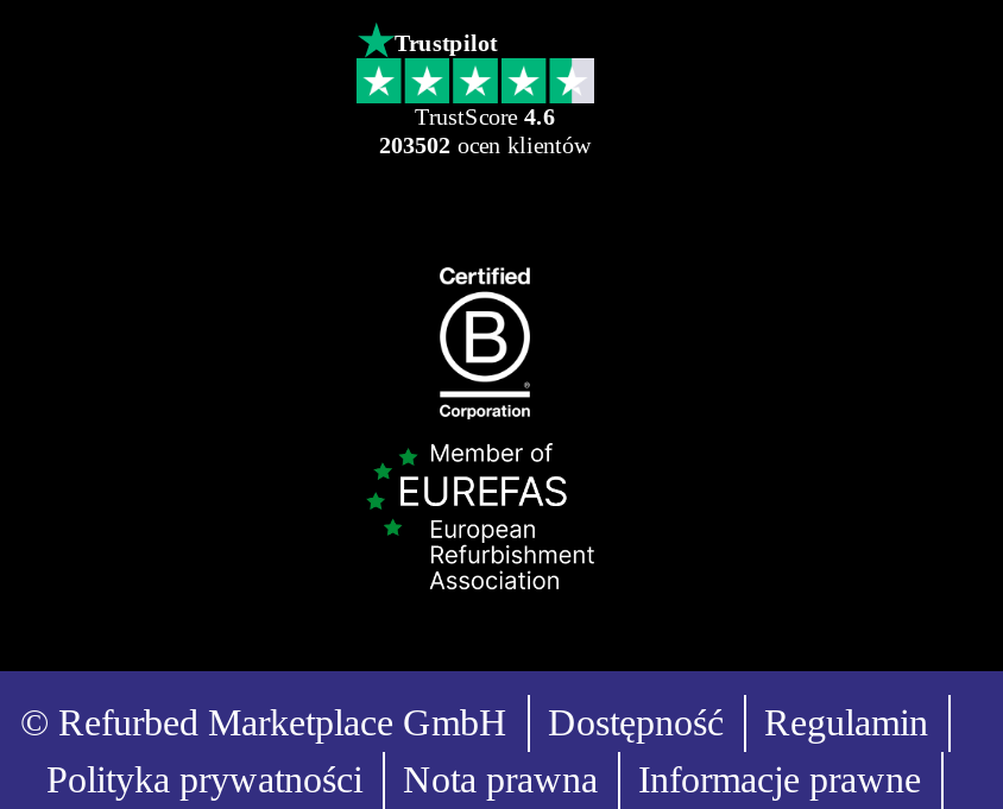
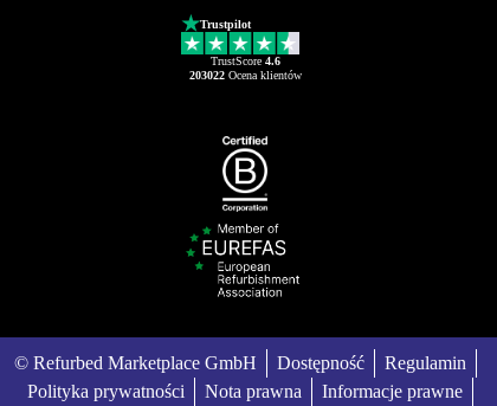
[379,131,591,157] 203502 ocen klientów -> [189,68,301,81] 203022 Ocena klientów

